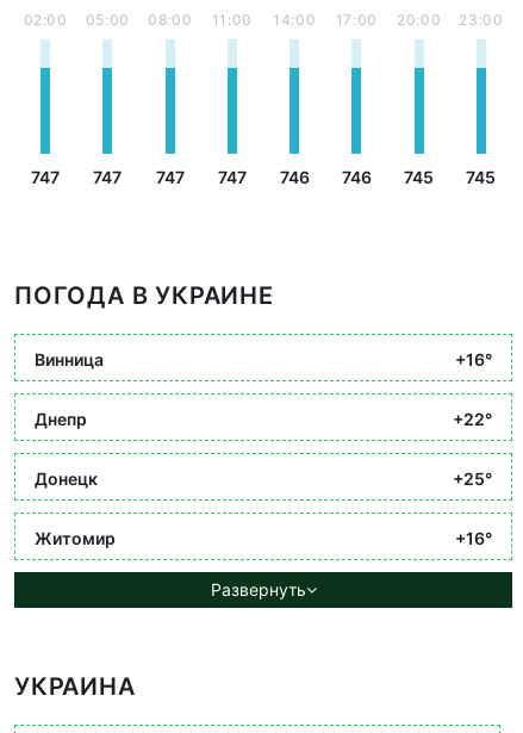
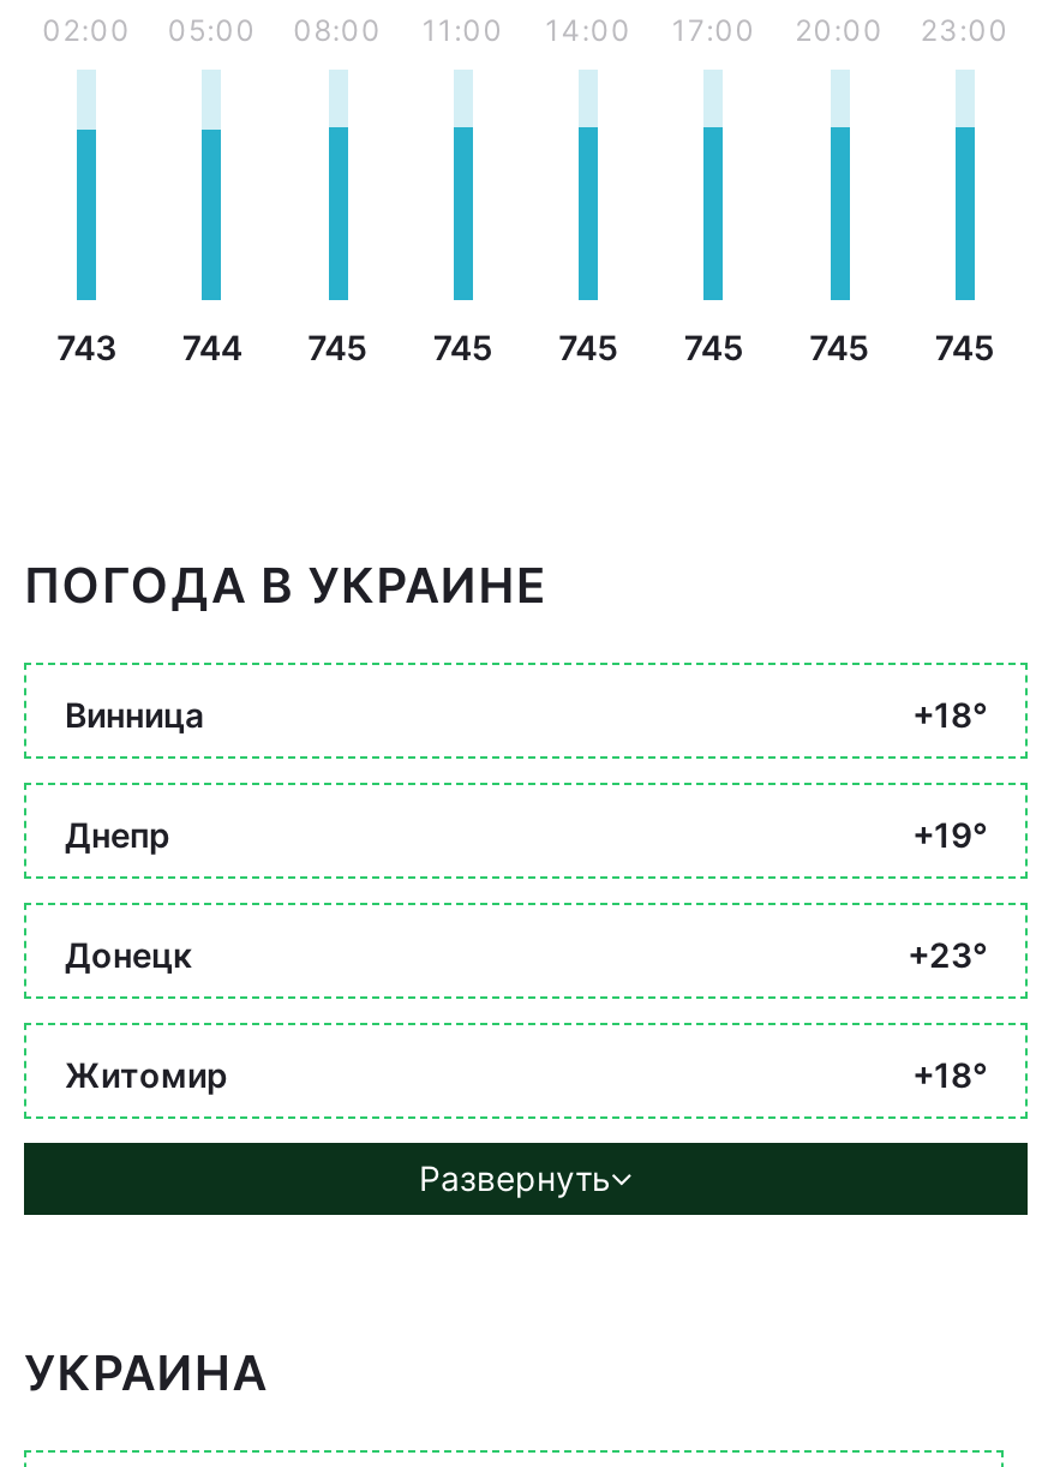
[31,167,60,187] 747 -> [57,327,117,367] 743
[93,167,122,187] 747 -> [182,327,242,367] 744
[156,167,184,187] 747 -> [308,327,368,367] 745
[218,167,246,187] 747 -> [433,327,493,367] 745
[279,167,309,187] 746 -> [558,327,618,367] 745
[342,167,372,187] 746 -> [684,327,744,367] 745
[455,349,492,369] +16° -> [912,693,987,733] +18°
[453,408,492,428] +22° -> [912,813,987,854] +19°
[453,468,492,488] +25° -> [908,933,987,974] +23°
[455,527,492,548] +16° -> [912,1053,987,1094] +18°

